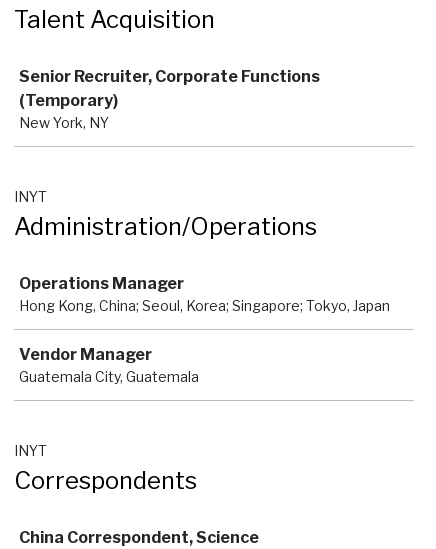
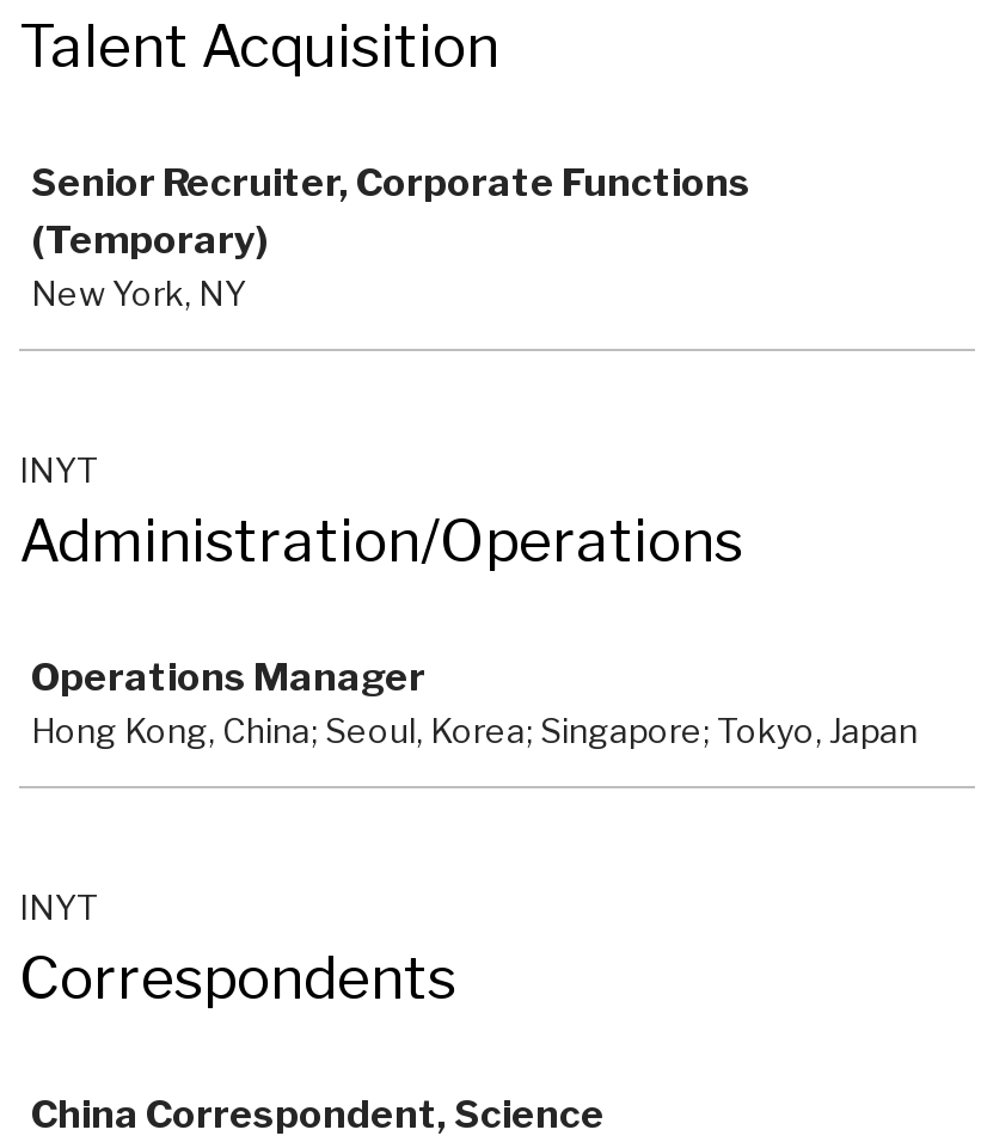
[19,345,199,385] Vendor Manager | Guatemala City, Guatemala -> none

